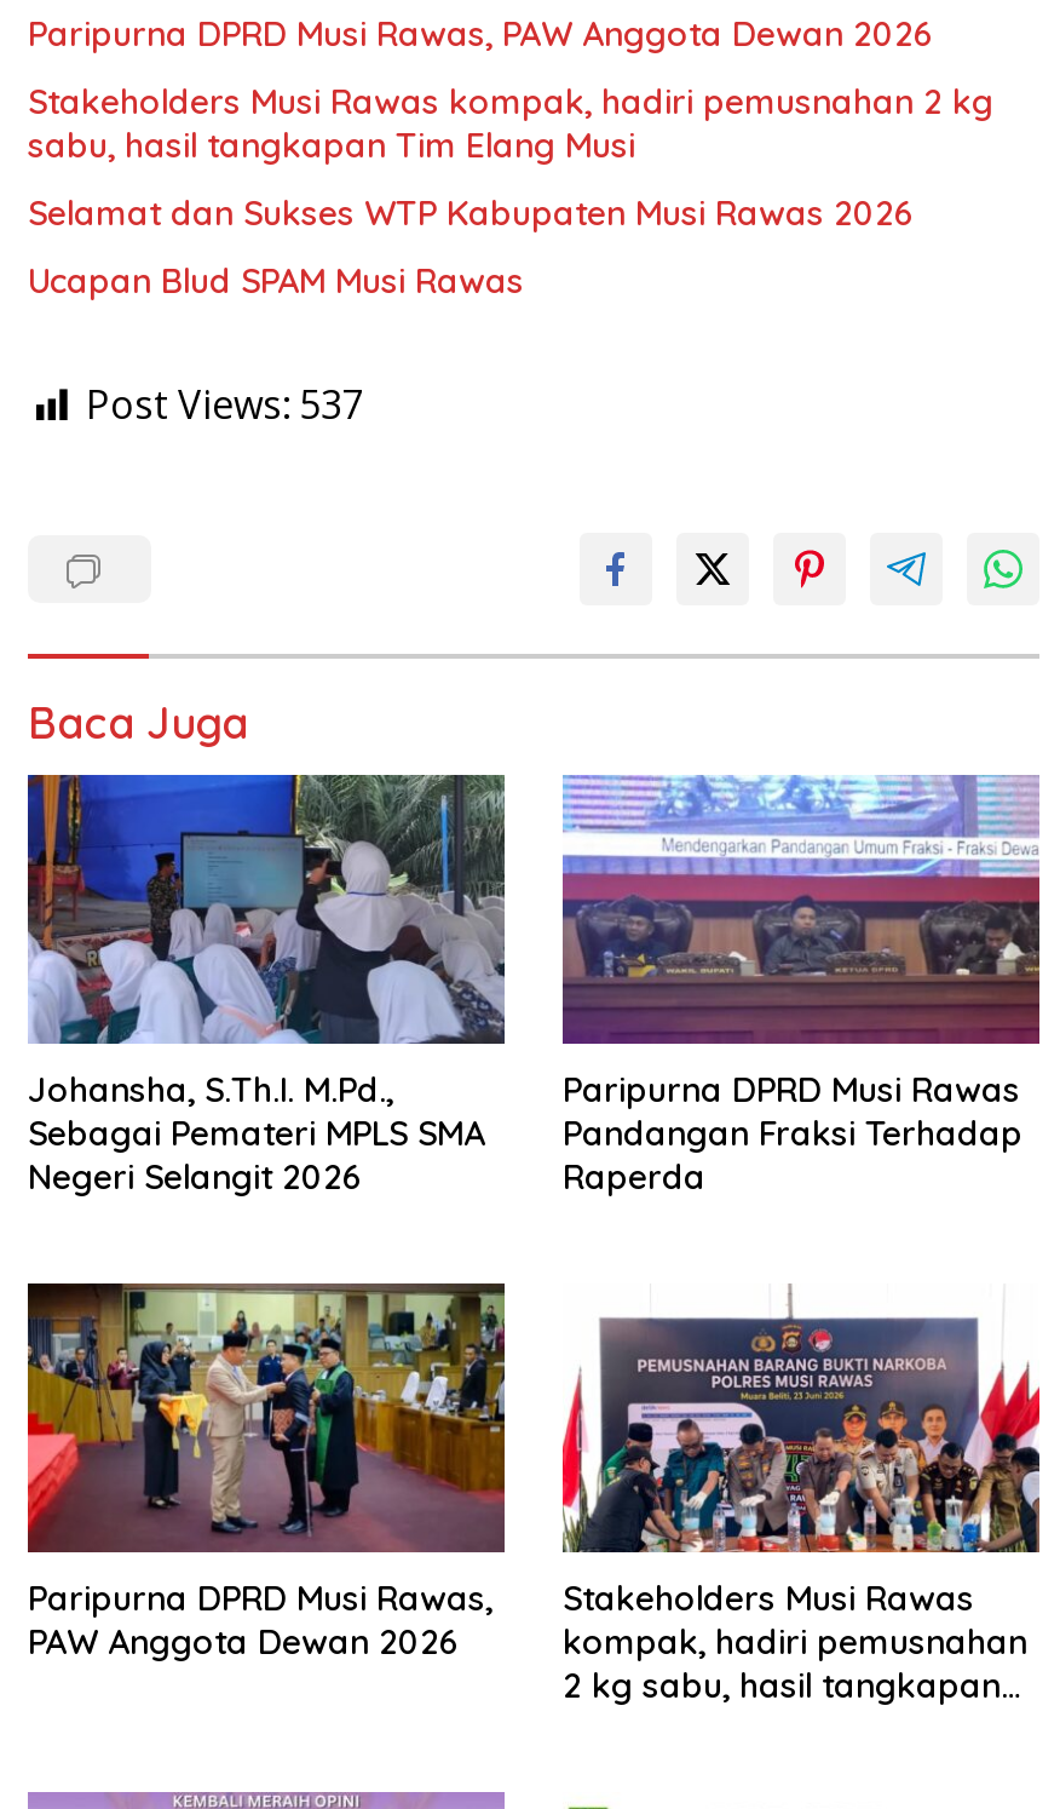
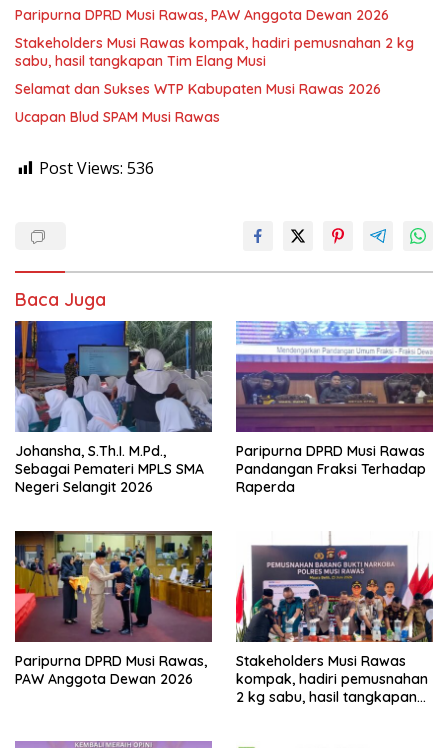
[86,378,364,432] Post Views: 537 -> [39,157,154,179] Post Views: 536

